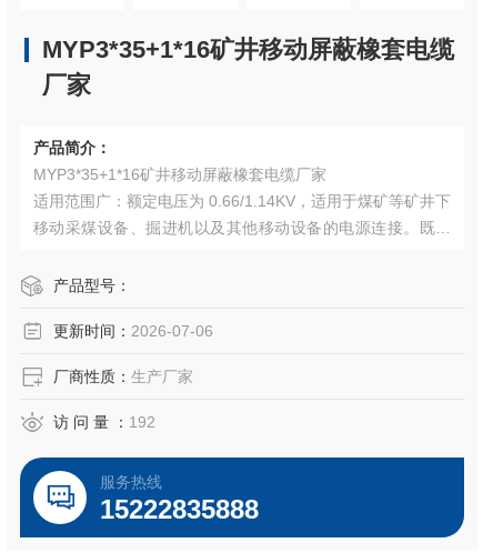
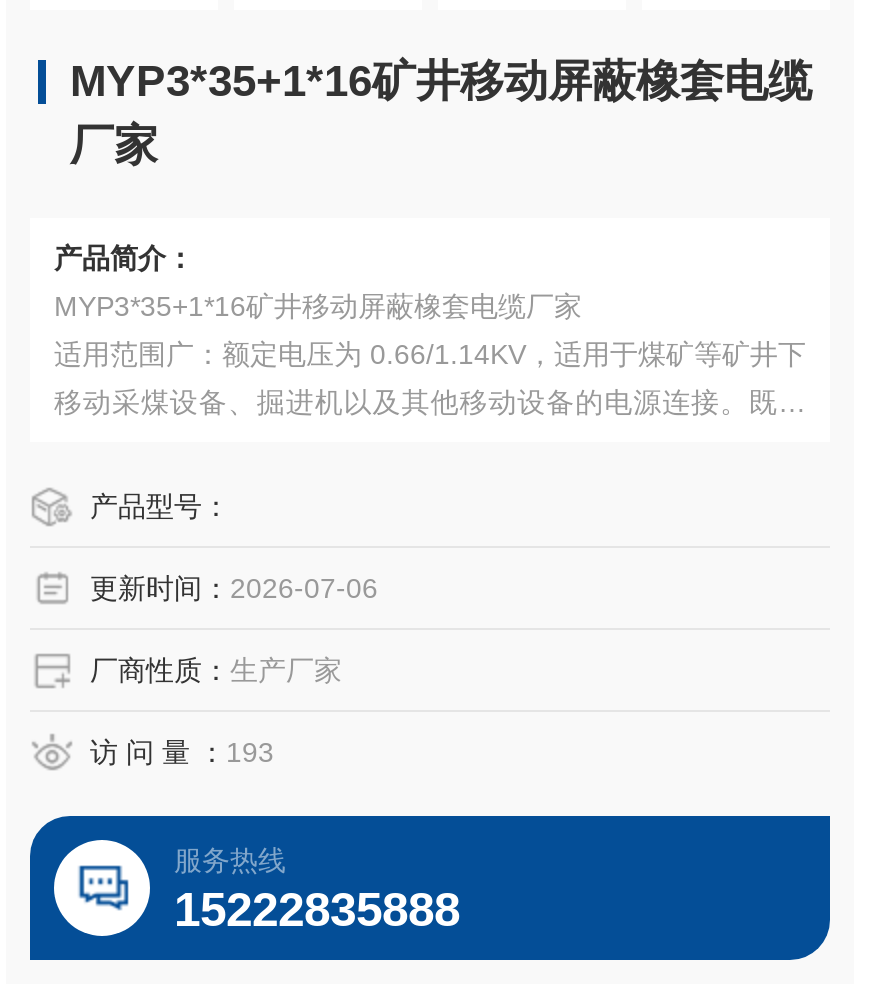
[53,413,155,431] 访 问 量 ：192 -> [90,736,274,768] 访 问 量 ：193

